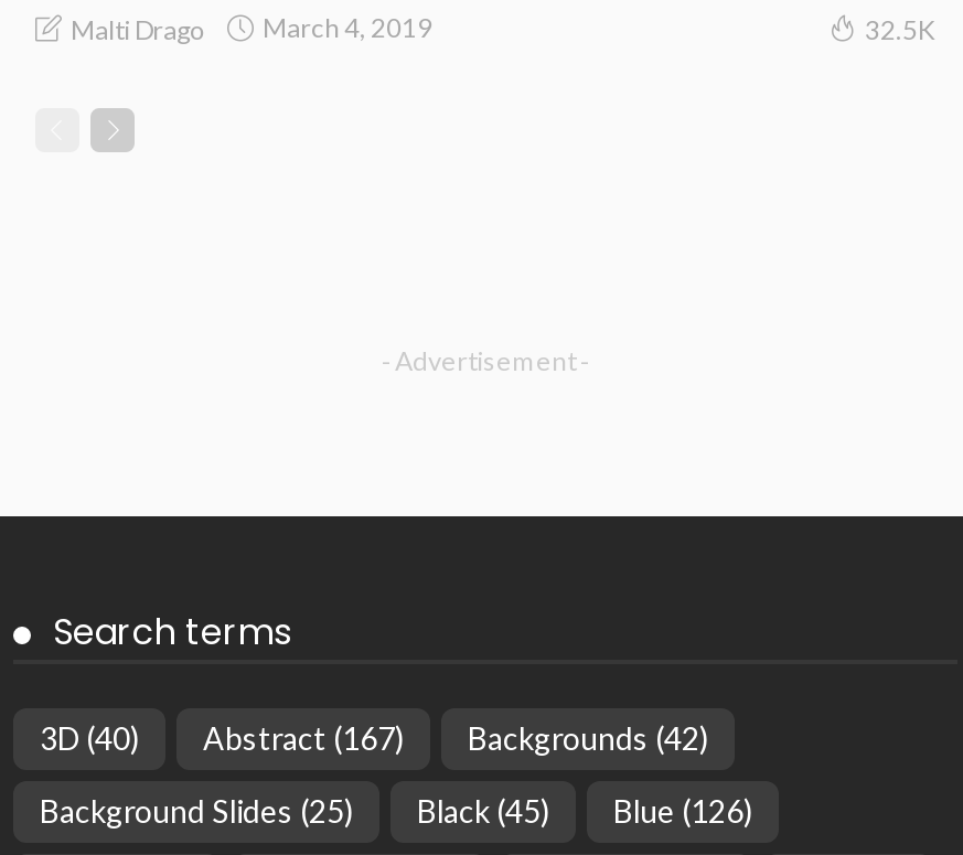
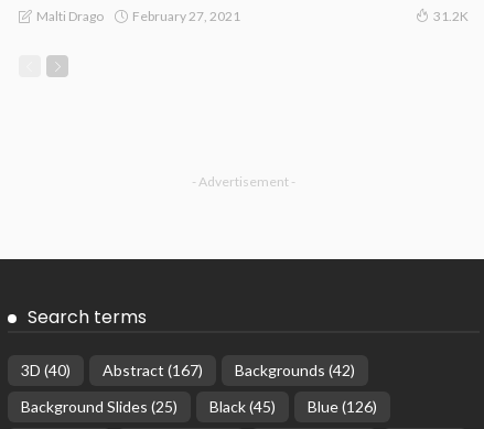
[263,11,935,45] March 4, 2019 | 32.5K -> [132,7,469,24] February 27, 2021 | 31.2K

